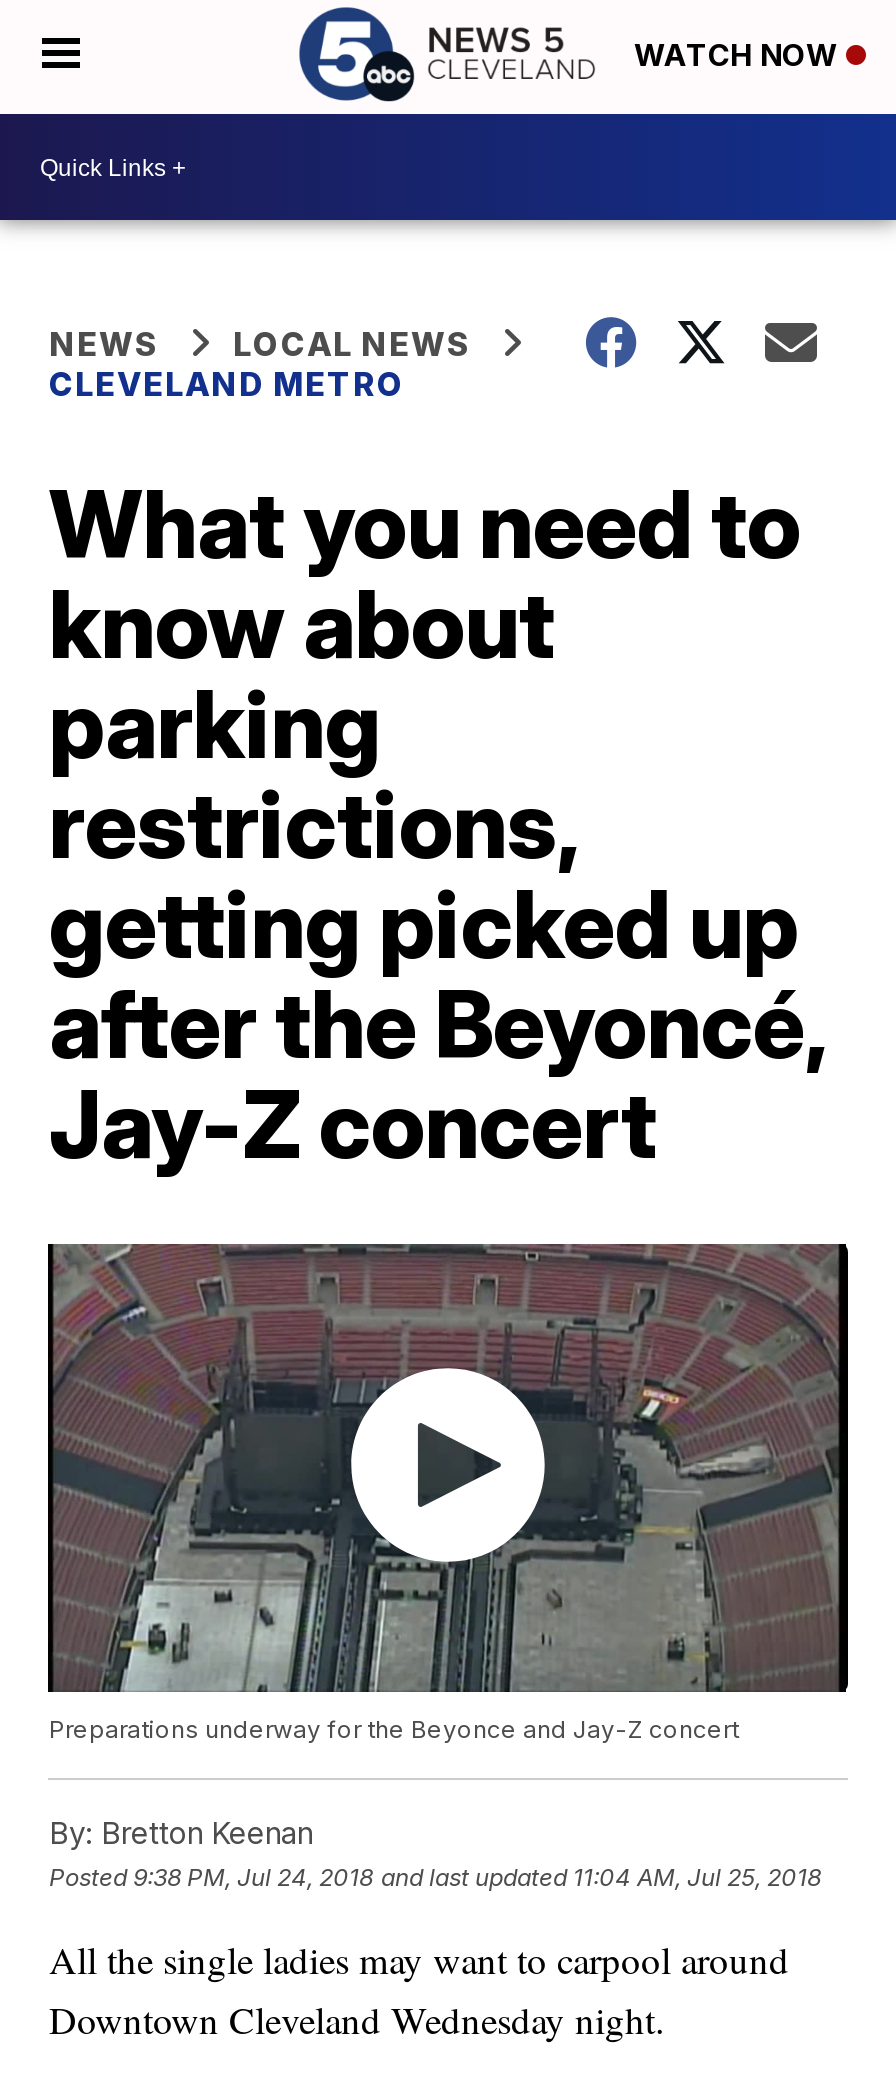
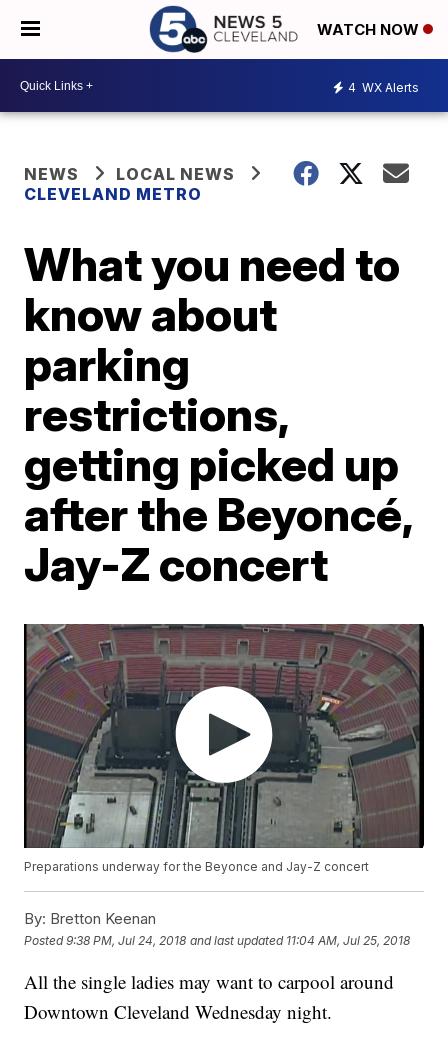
none -> [348,79,419,94] 4 WX Alerts

